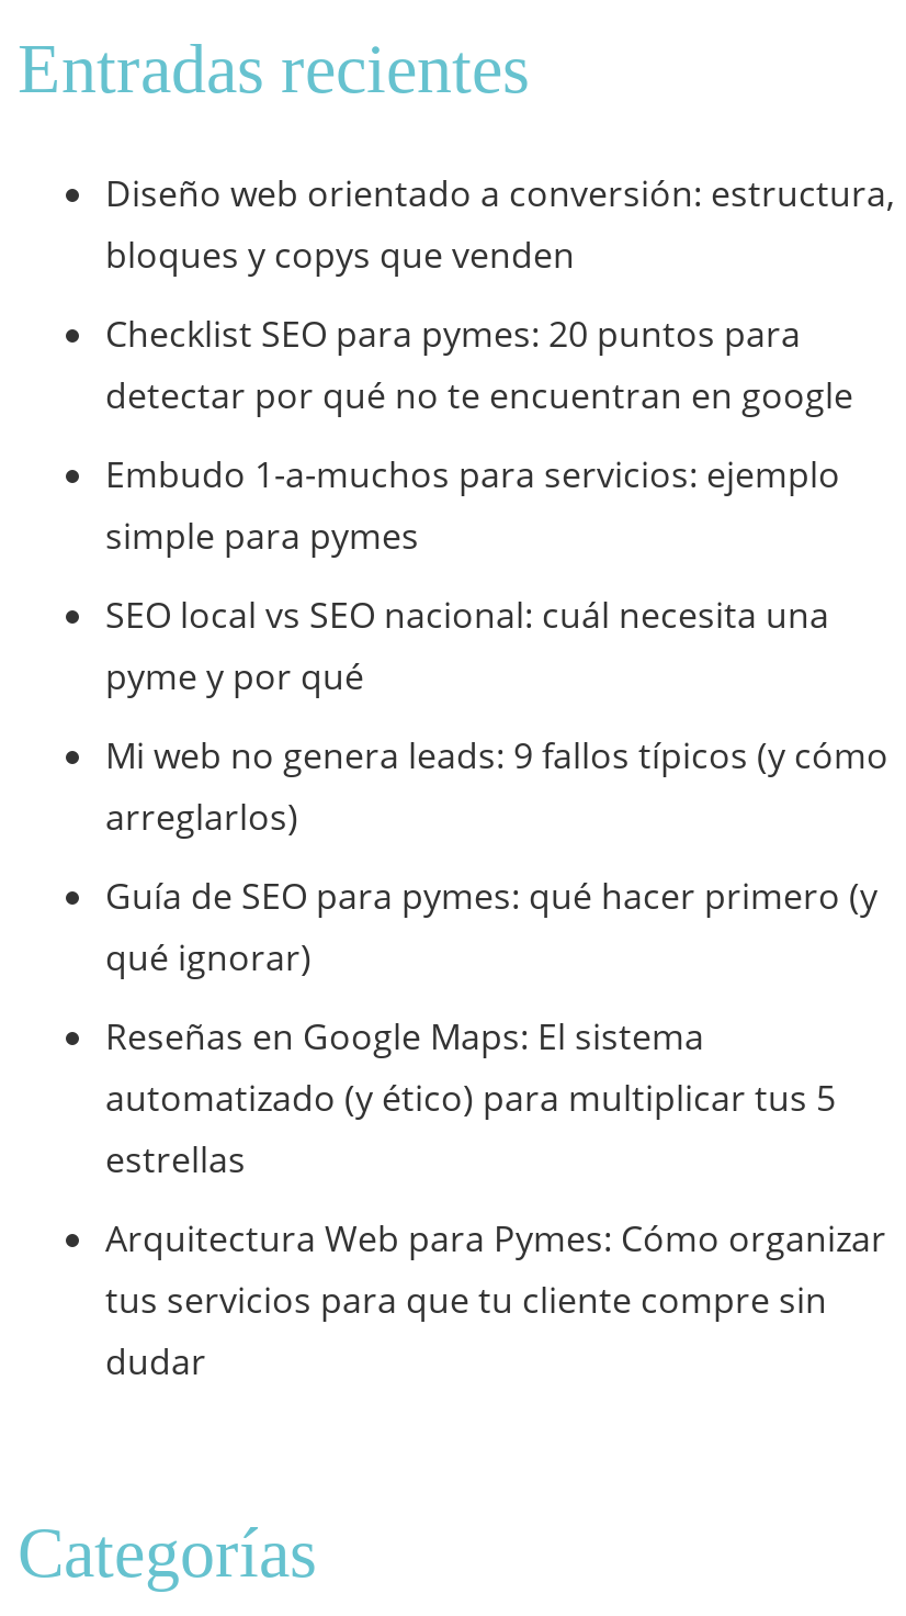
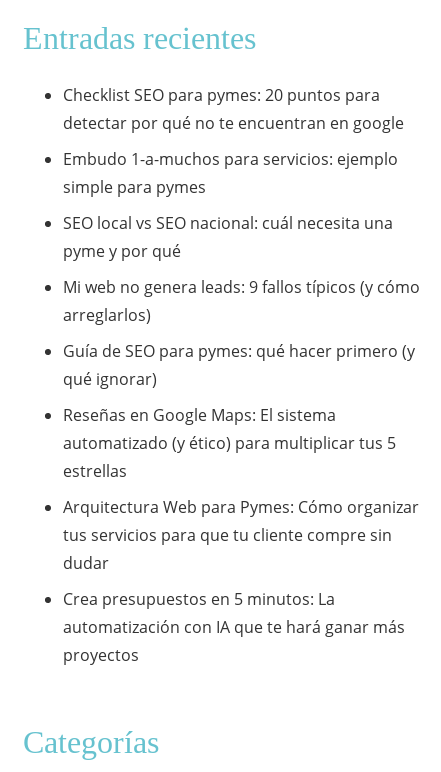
[105,170,895,280] Diseño web orientado a conversión: estructura, | bloques y copys que venden -> none
moved [105,310,888,1386] -> [63,84,420,574]: Checklist SEO para pymes: 20 puntos para | detectar por qué no te encuentran en google | Embudo 1-a-muchos para servicios: ejemplo | ... | tus servicios para que tu cliente compre sin | dudar
none -> [63,588,405,666] Crea presupuestos en 5 minutos: La | automatización con IA que te hará ganar más | proyectos

